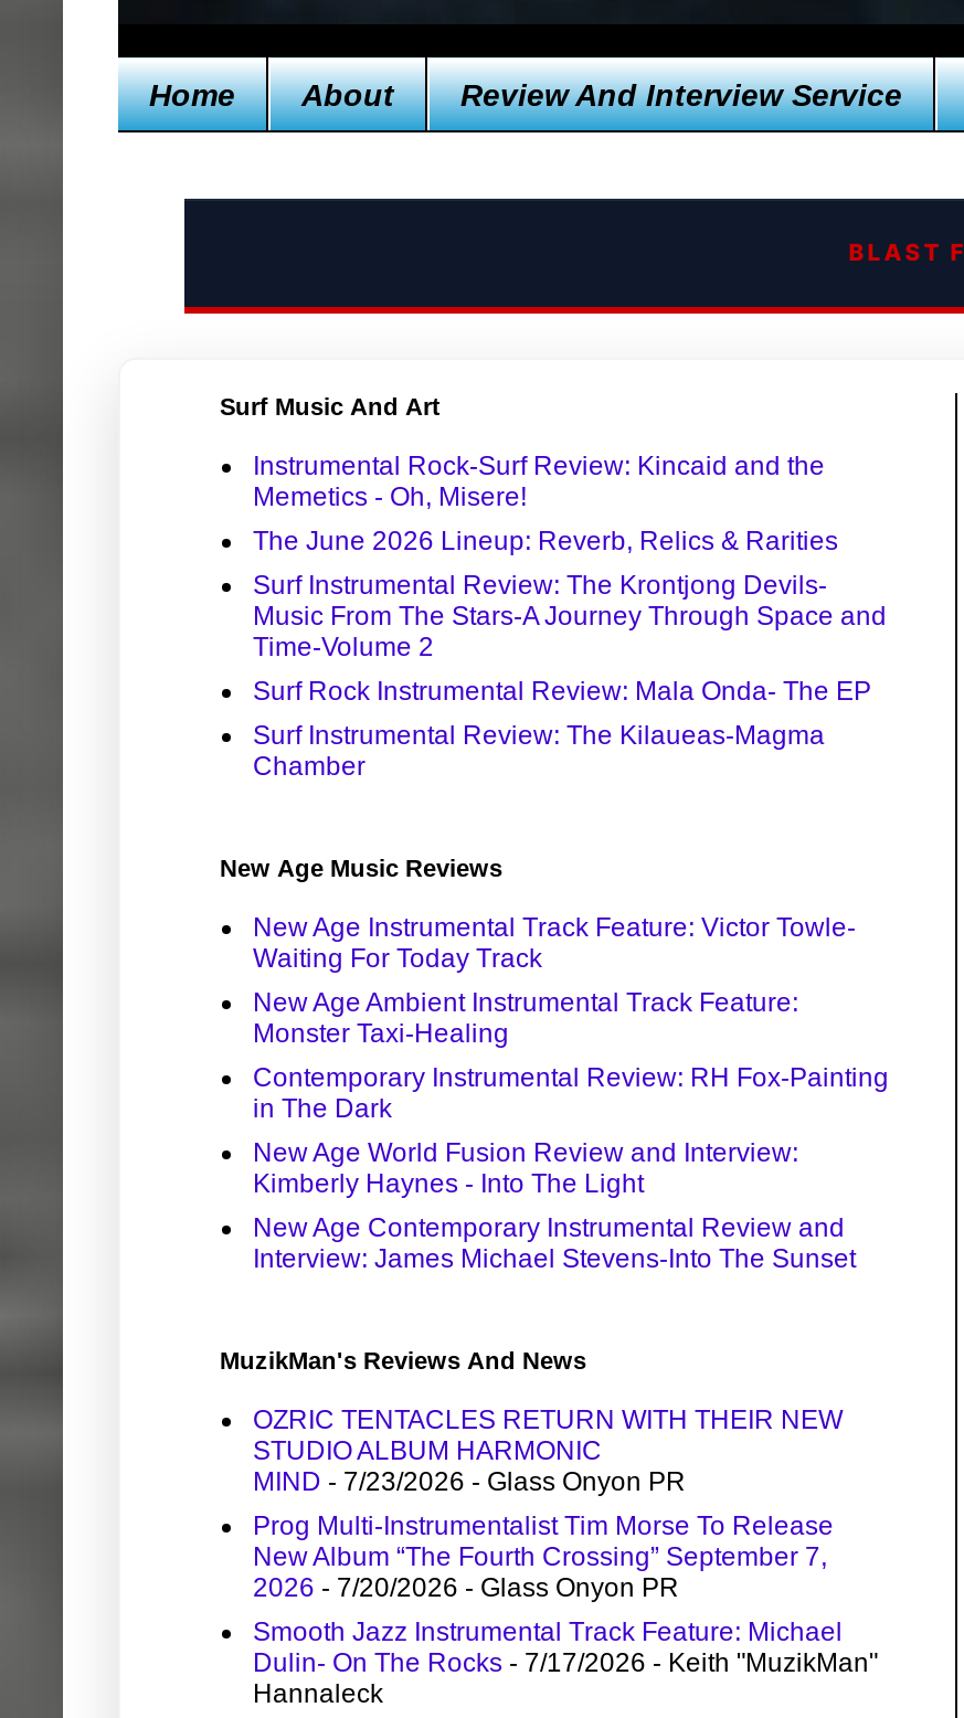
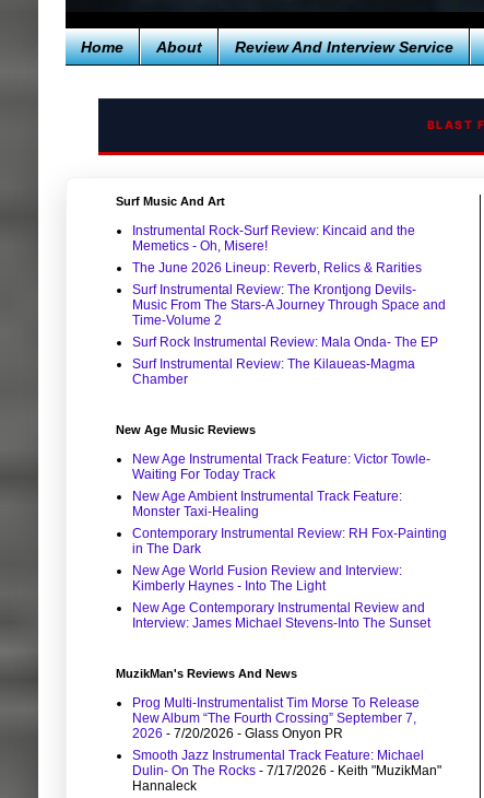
[253,1404,843,1497] OZRIC TENTACLES RETURN WITH THEIR NEW | STUDIO ALBUM HARMONIC | MIND - 7/23/2026 - Glass Onyon PR -> none

